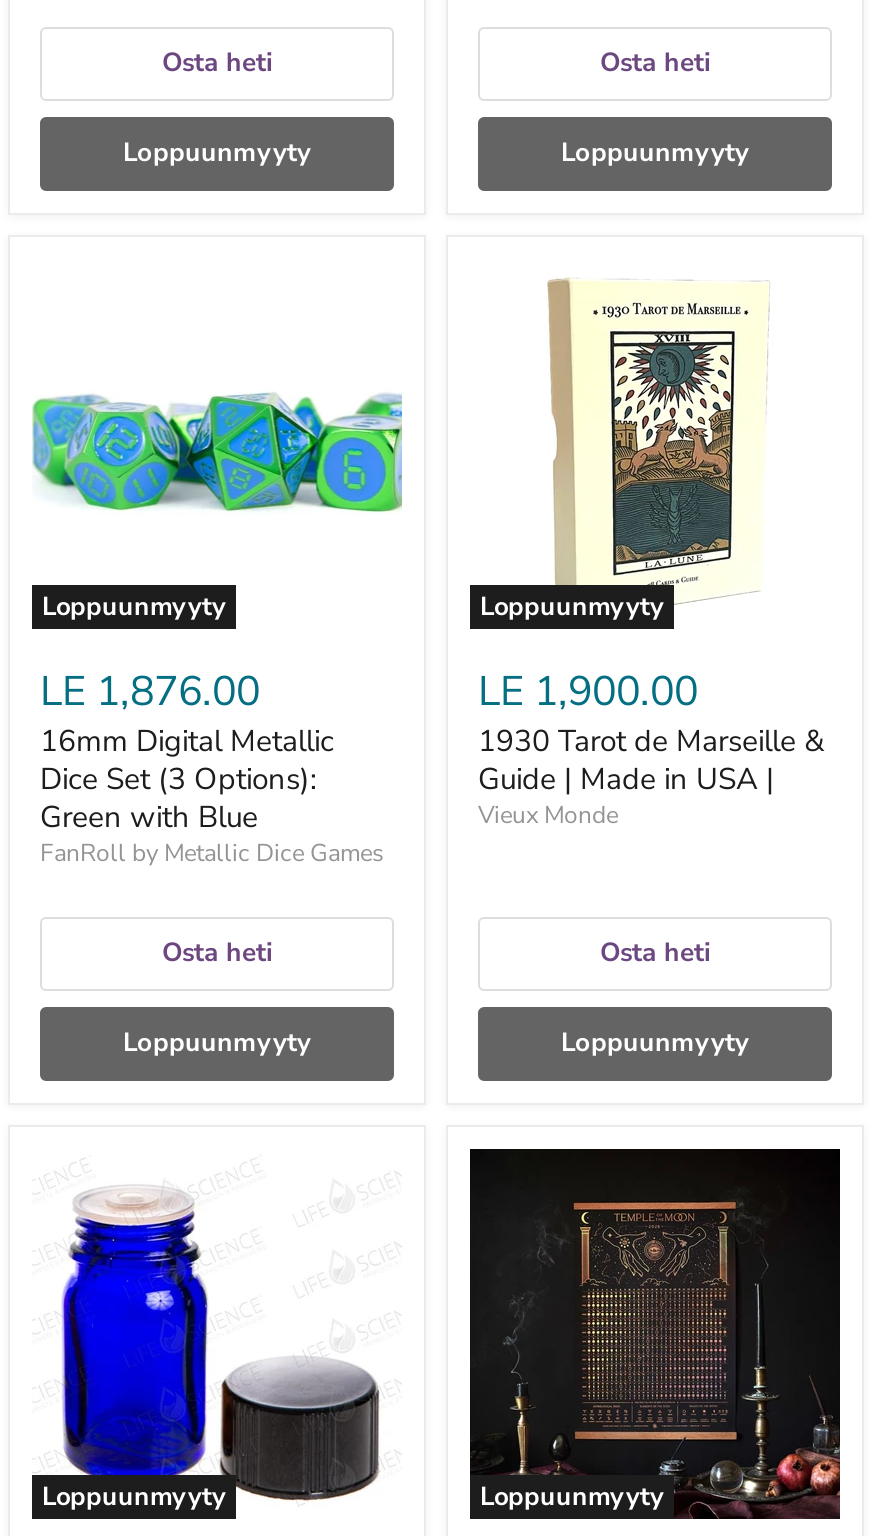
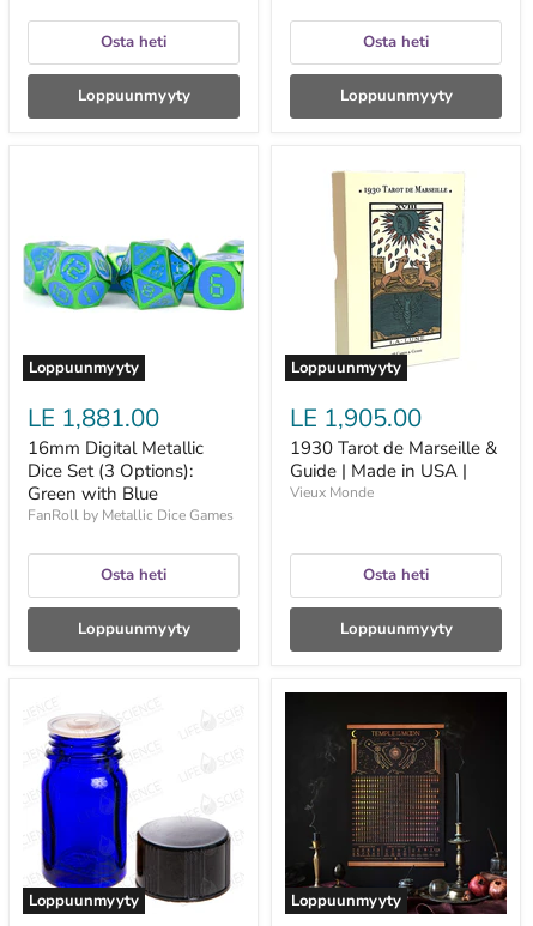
[40,663,260,719] LE 1,876.00 -> [28,402,159,435] LE 1,881.00
[478,663,698,719] LE 1,900.00 -> [290,402,422,435] LE 1,905.00

